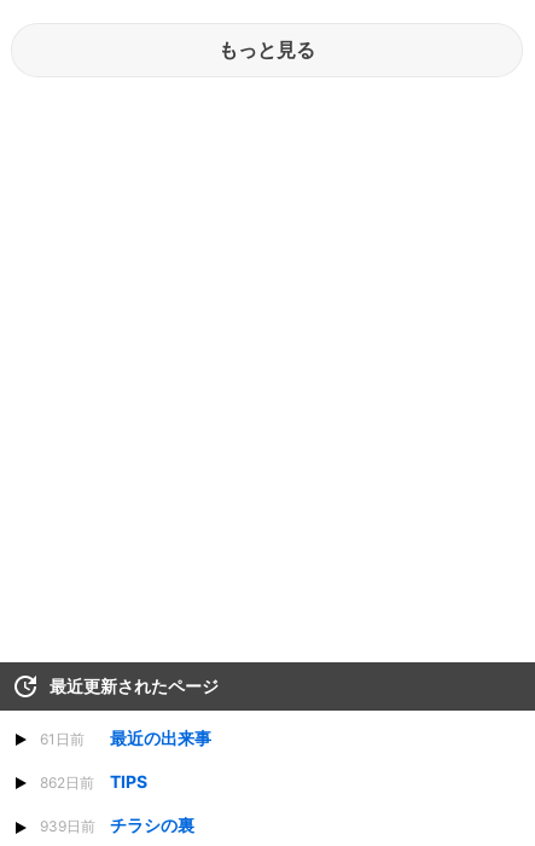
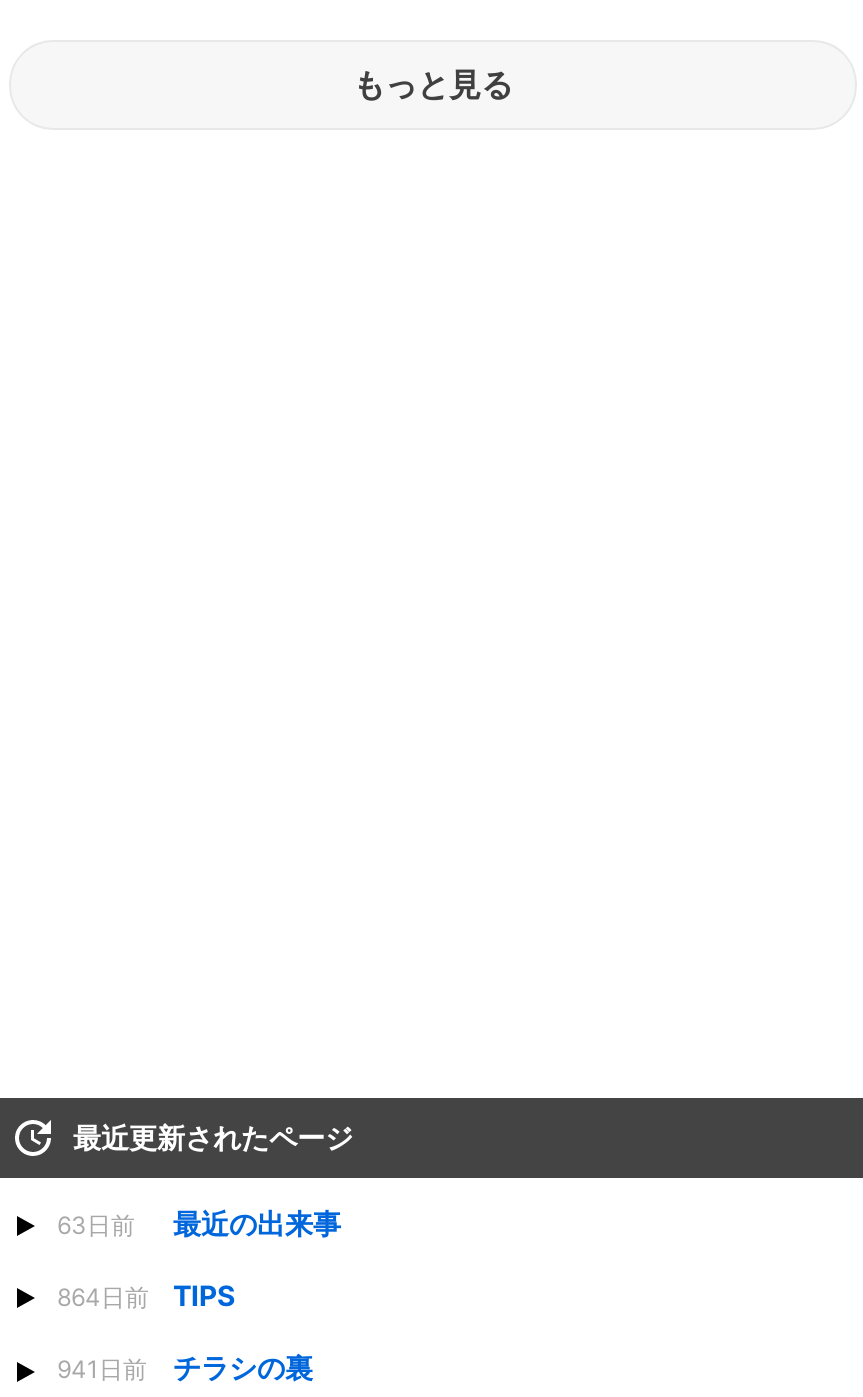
[40,728,211,748] 61日前 最近の出来事 -> [57,1206,341,1240] 63日前 最近の出来事
[40,771,147,792] 862日前 TIPS -> [57,1278,235,1312] 864日前 TIPS
[40,815,194,836] 939日前 チラシの裏 -> [57,1351,313,1385] 941日前 チラシの裏

